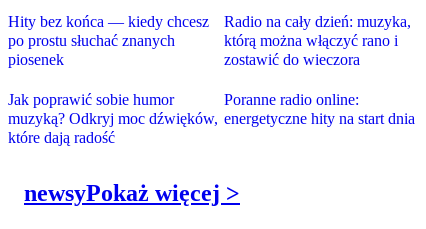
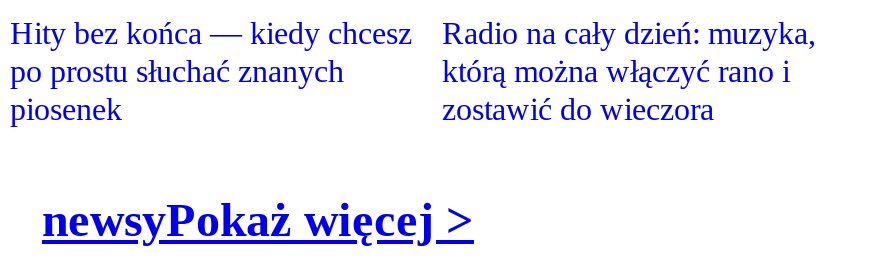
[8,91,218,146] Jak poprawić sobie humor | muzyką? Odkryj moc dźwięków, | które dają radość -> none
[224,91,415,127] Poranne radio online: | energetyczne hity na start dnia -> none

